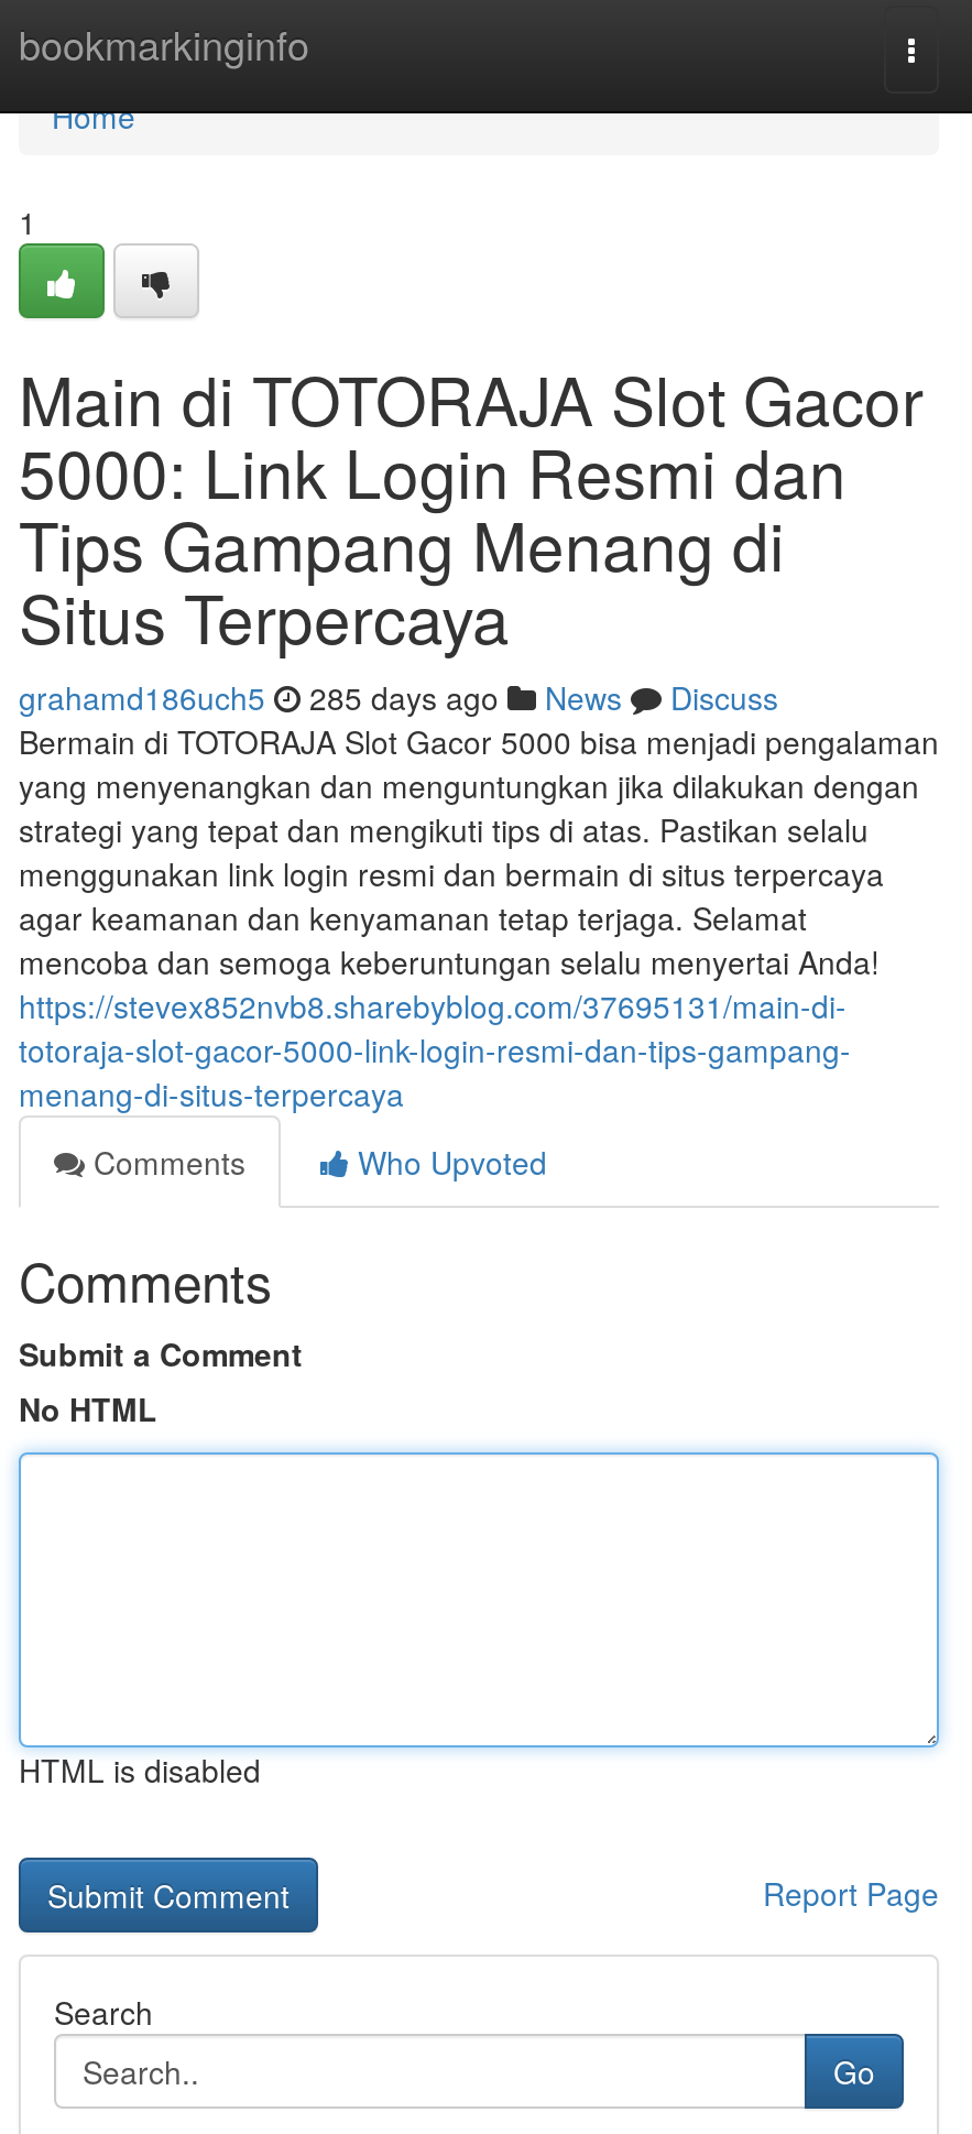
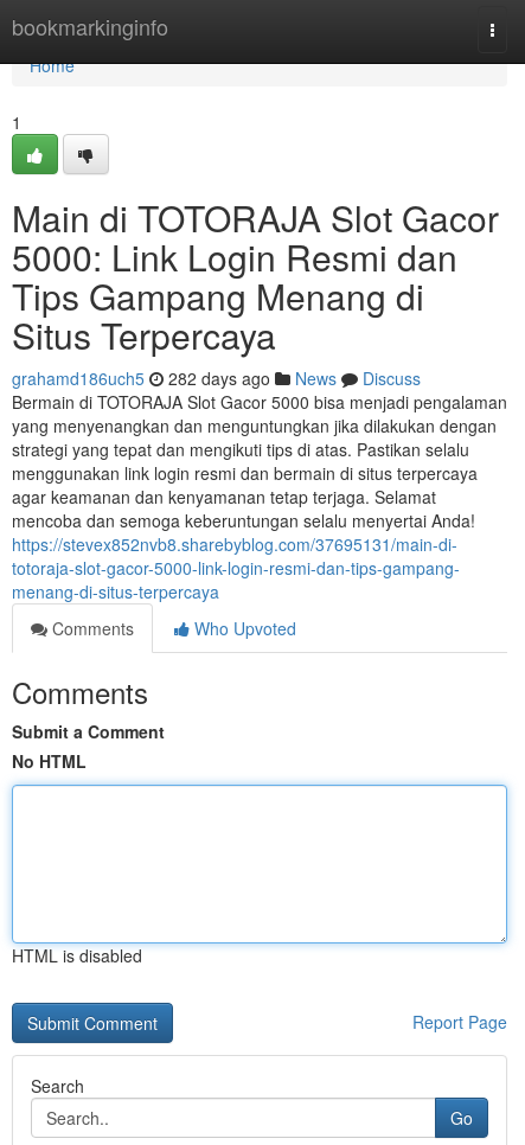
[19,675,778,719] grahamd186uch5 285 days ago News Discuss -> [12,366,421,390] grahamd186uch5 282 days ago News Discuss

